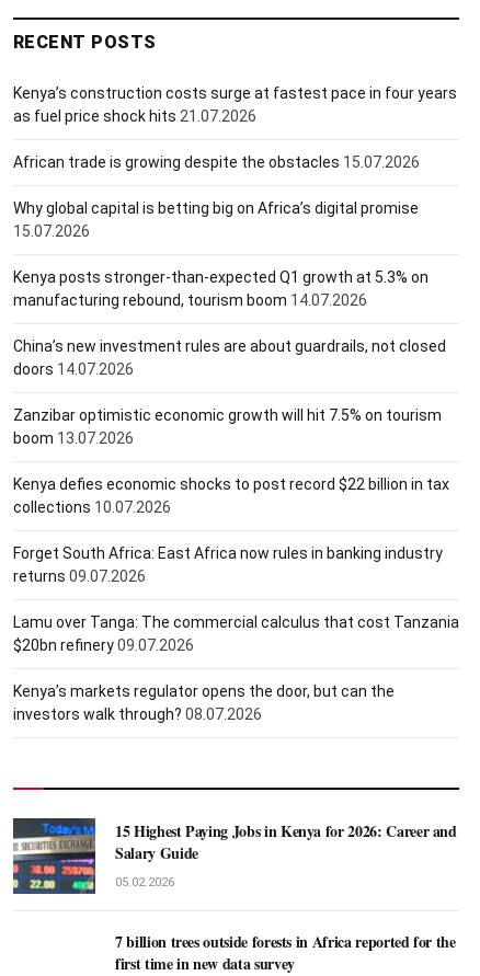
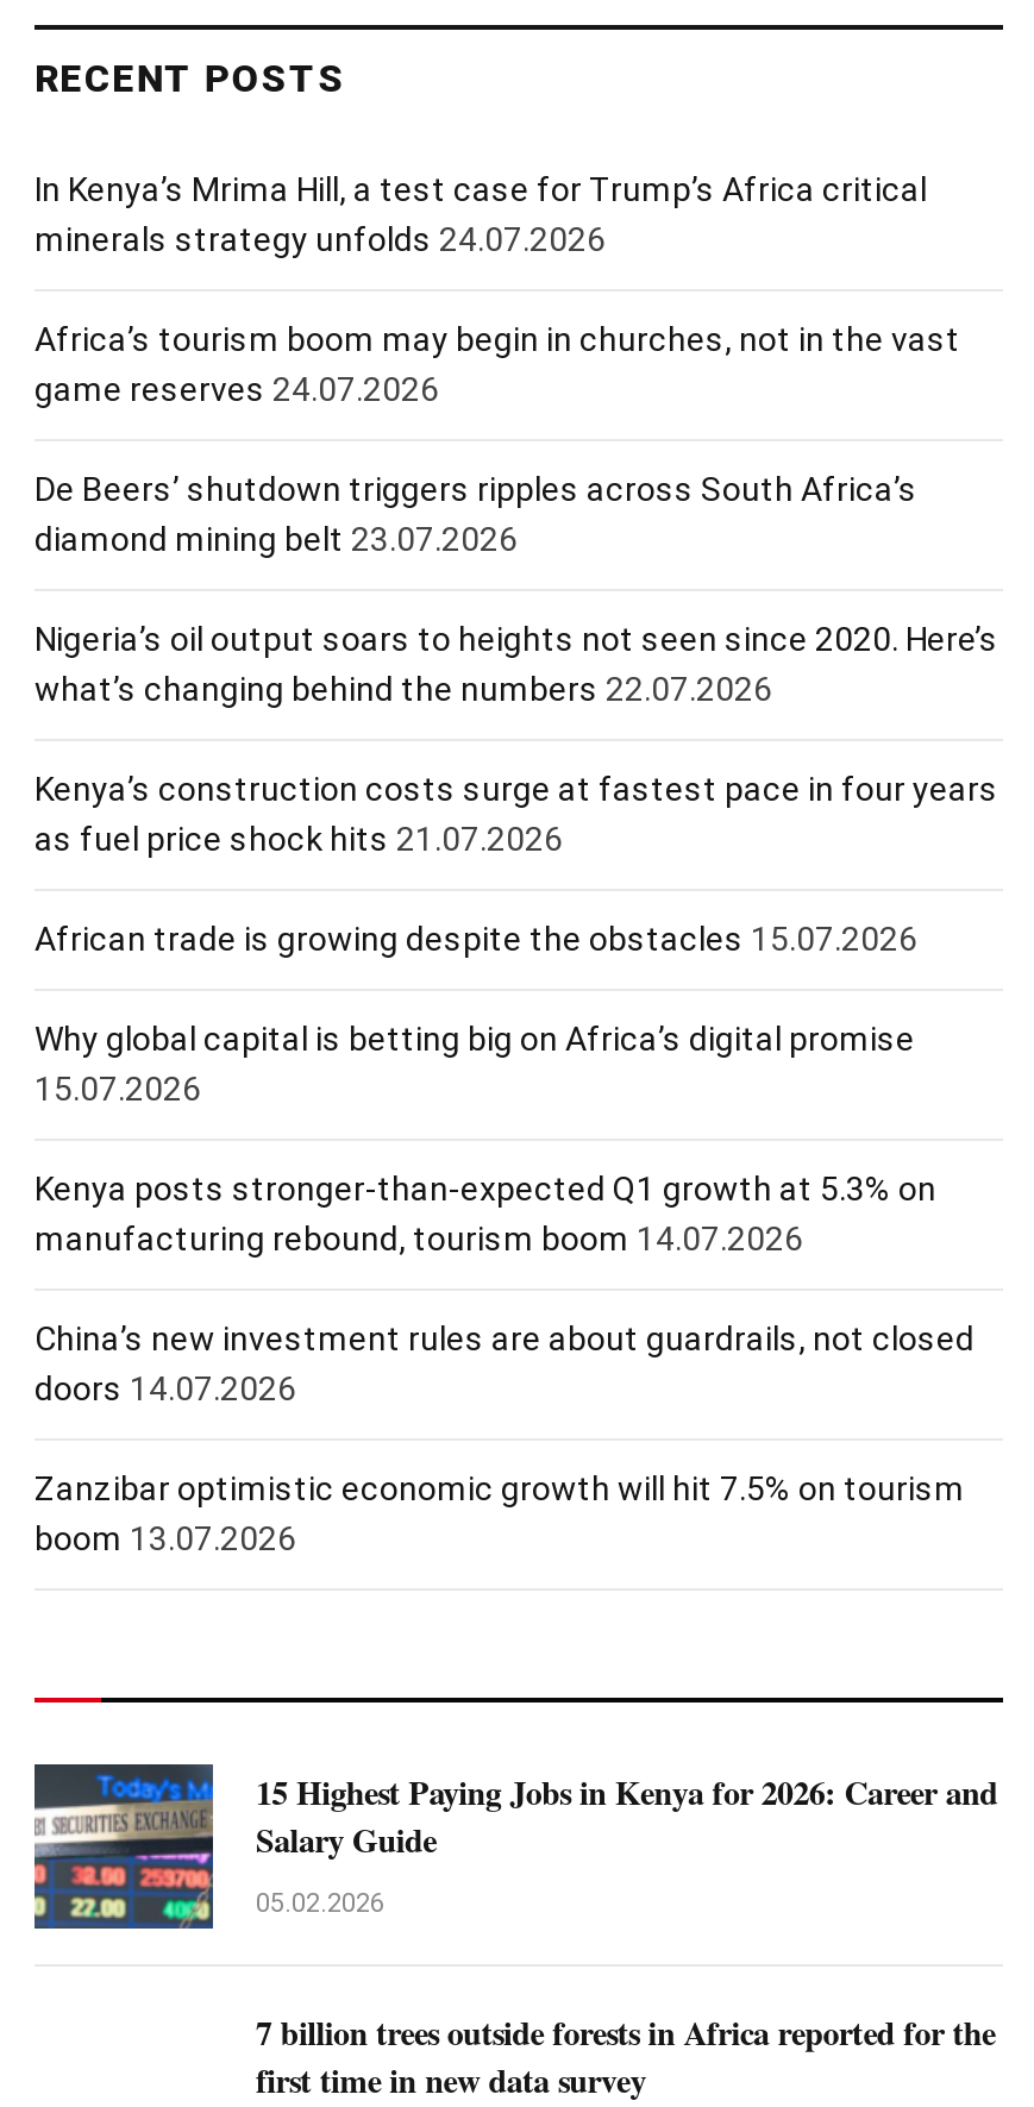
none -> [35,171,998,709] In Kenya’s Mrima Hill, a test case for Trump’s Africa critical | minerals strategy unfolds 24.07.2026 | Africa’s tourism boom may begin in churches, not in the vast | game reserves 24.07.2026 | De Beers’ shutdown triggers ripples across South Africa’s | diamond mining belt 23.07.2026 | Nigeria’s oil output soars to heights not seen since 2020. Here’s | what’s changing behind the numbers 22.07.2026
moved [13,85,457,447] -> [35,771,998,1558]: Kenya’s construction costs surge at fastest pace in four years | as fuel price shock hits 21.07.2026 | African trade is growing despite the obstacles 15.07.2026 | ... | Zanzibar optimistic economic growth will hit 7.5% on tourism | boom 13.07.2026
[13,476,459,723] Kenya defies economic shocks to post record $22 billion in tax | collections 10.07.2026 | Forget South Africa: East Africa now rules in banking industry | returns 09.07.2026 | Lamu over Tanga: The commercial calculus that cost Tanzania | $20bn refinery 09.07.2026 | Kenya’s markets regulator opens the door, but can the | investors walk through? 08.07.2026 -> none

